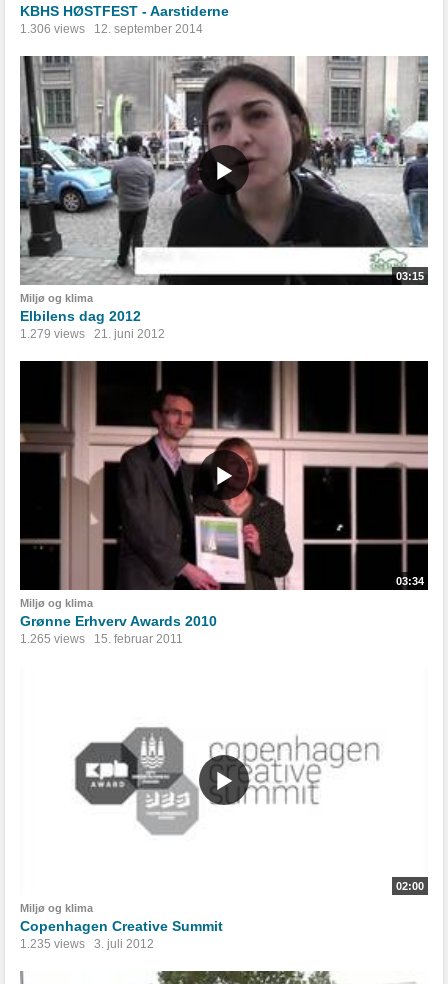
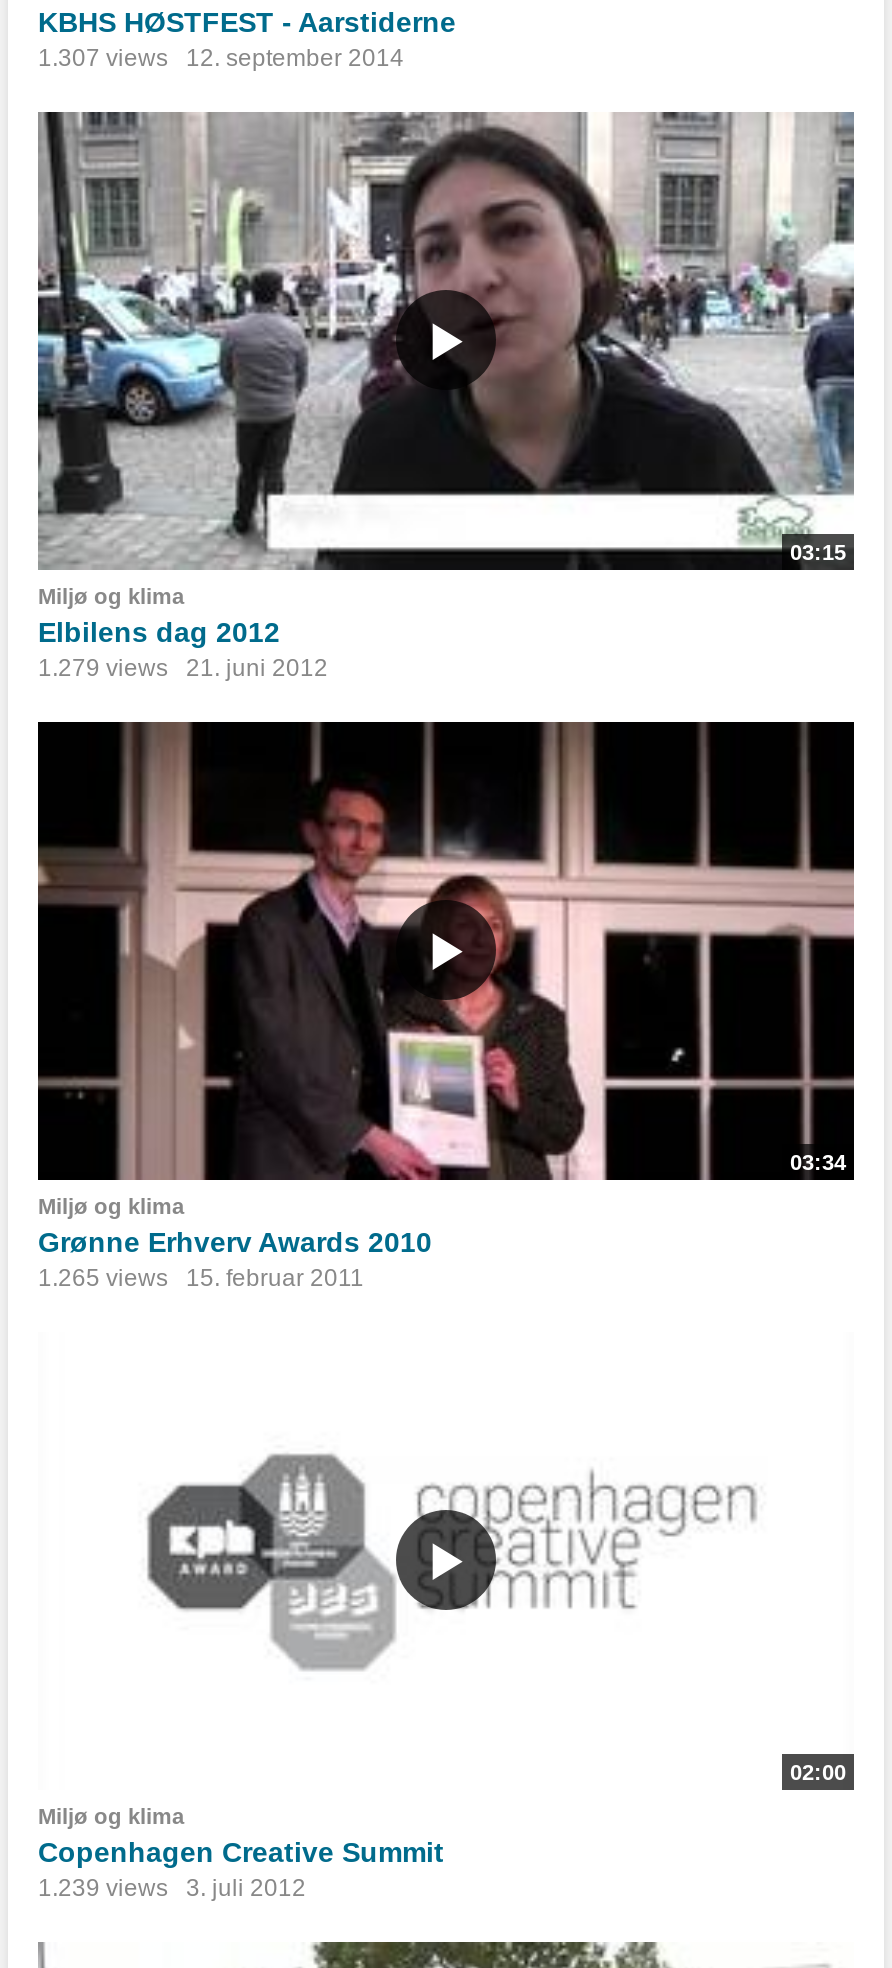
[20,21,203,35] 1.306 views 12. september 2014 -> [38,43,404,71] 1.307 views 12. september 2014
[20,937,154,951] 1.235 views 3. juli 2012 -> [38,1874,306,1902] 1.239 views 3. juli 2012

